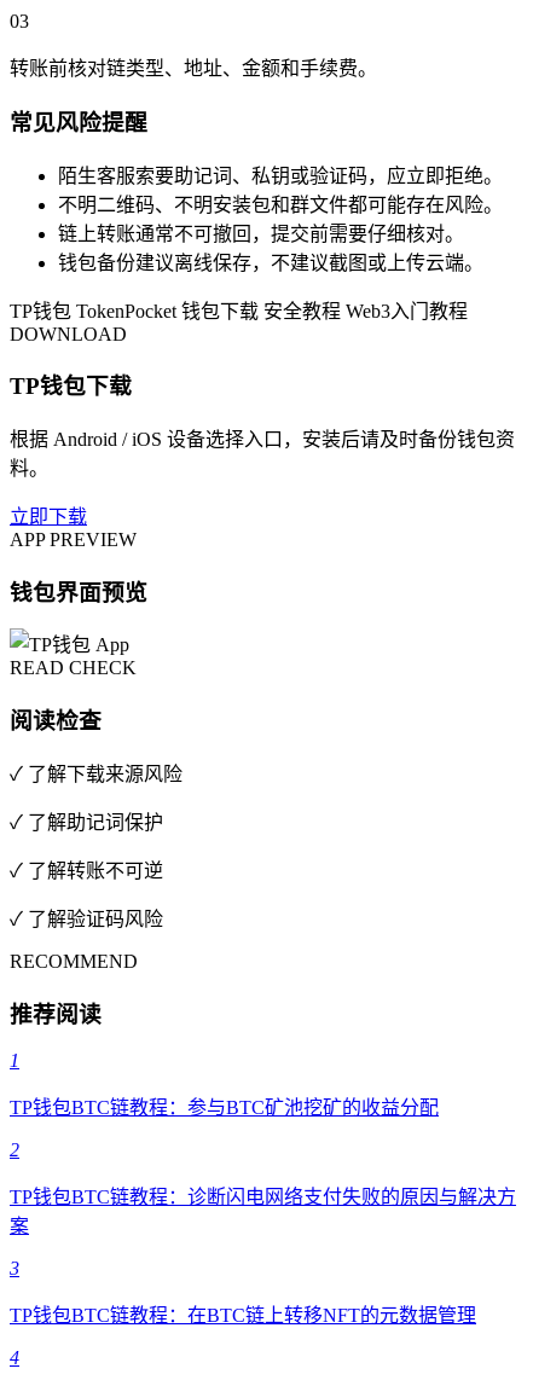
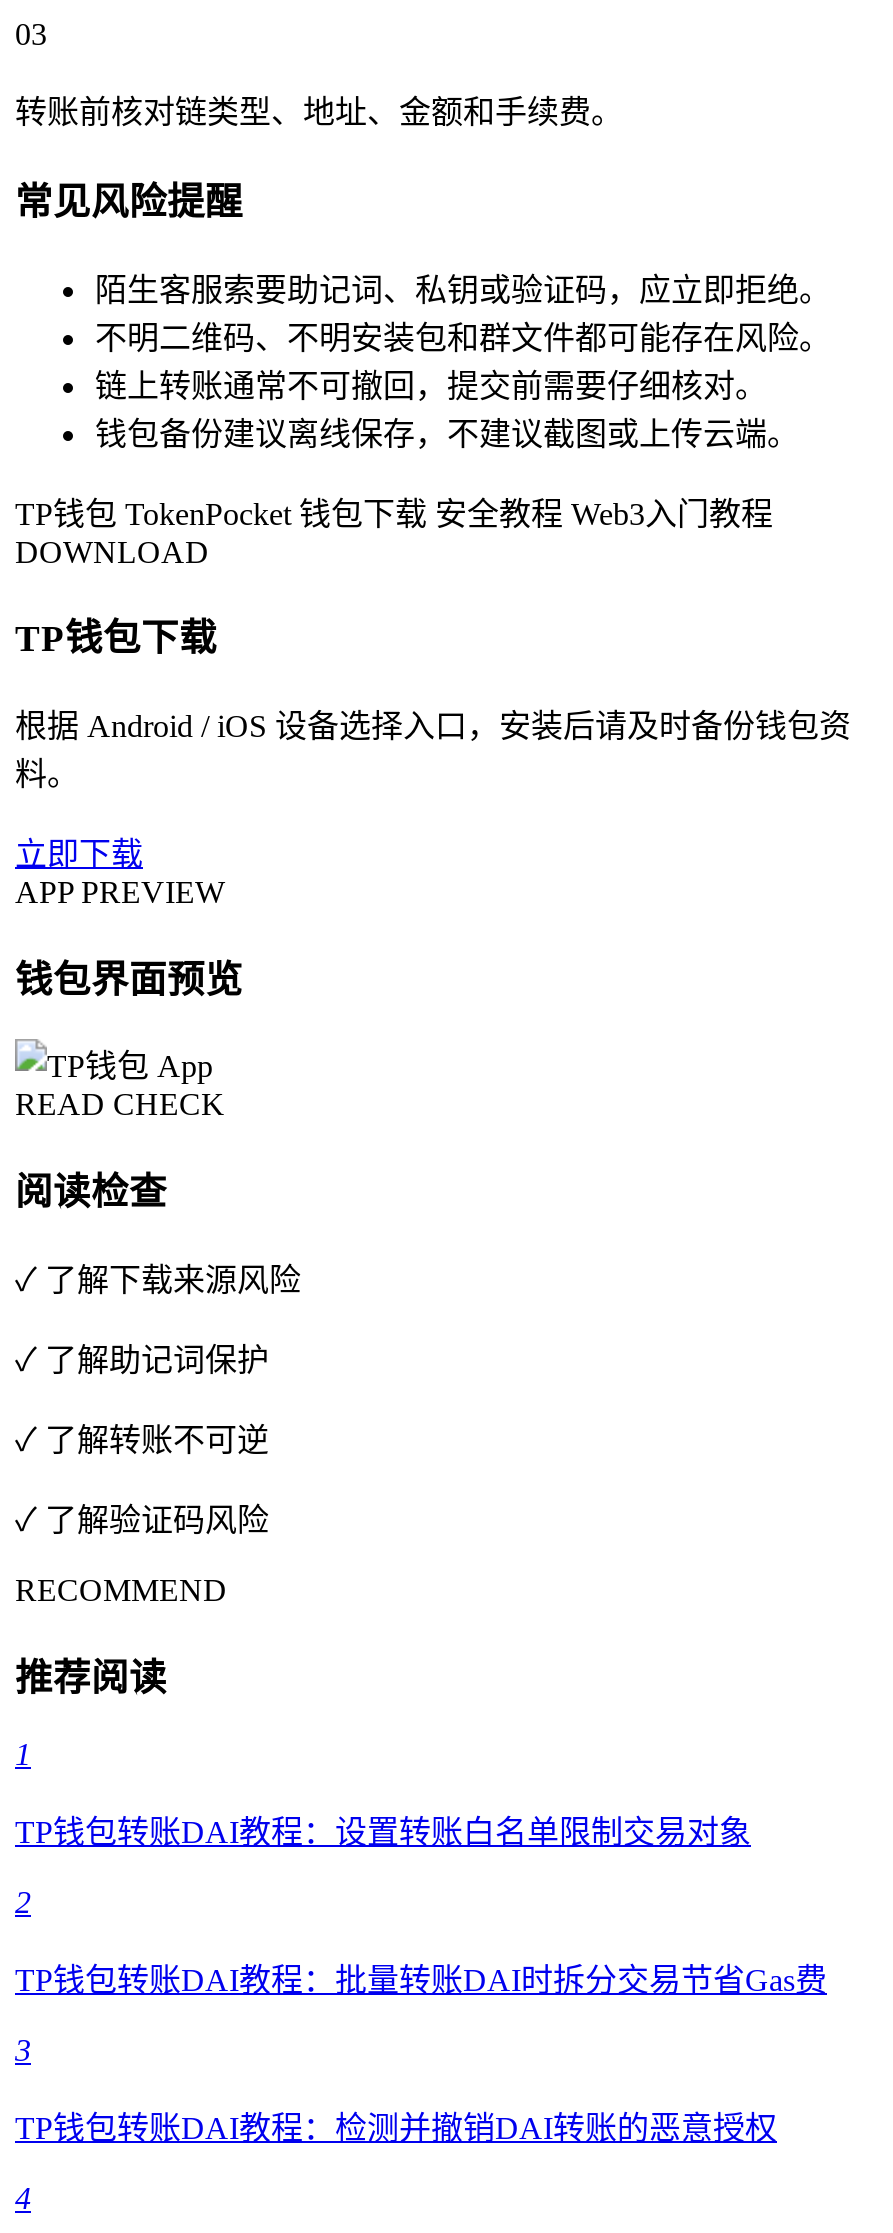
[10,1098,439,1118] TP钱包BTC链教程：参与BTC矿池挖矿的收益分配 -> [15,1816,751,1850] TP钱包转账DAI教程：设置转账白名单限制交易对象
[10,1187,516,1237] TP钱包BTC链教程：诊断闪电网络支付失败的原因与解决方 | 案 -> [15,1964,827,1998] TP钱包转账DAI教程：批量转账DAI时拆分交易节省Gas费
[10,1305,476,1326] TP钱包BTC链教程：在BTC链上转移NFT的元数据管理 -> [15,2112,777,2146] TP钱包转账DAI教程：检测并撤销DAI转账的恶意授权

